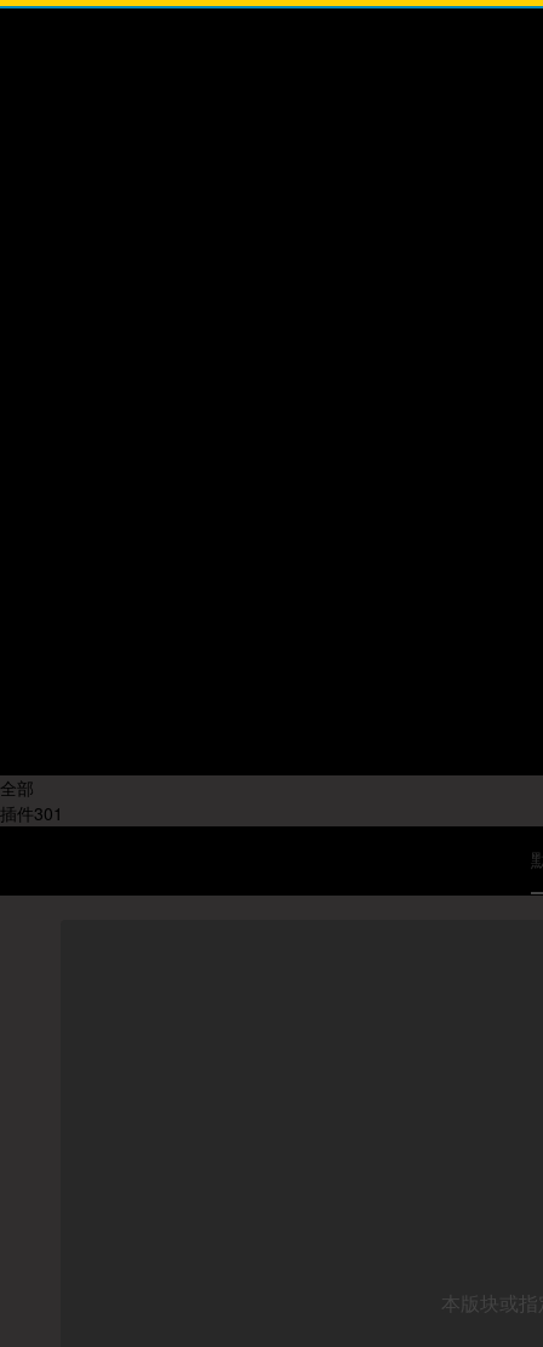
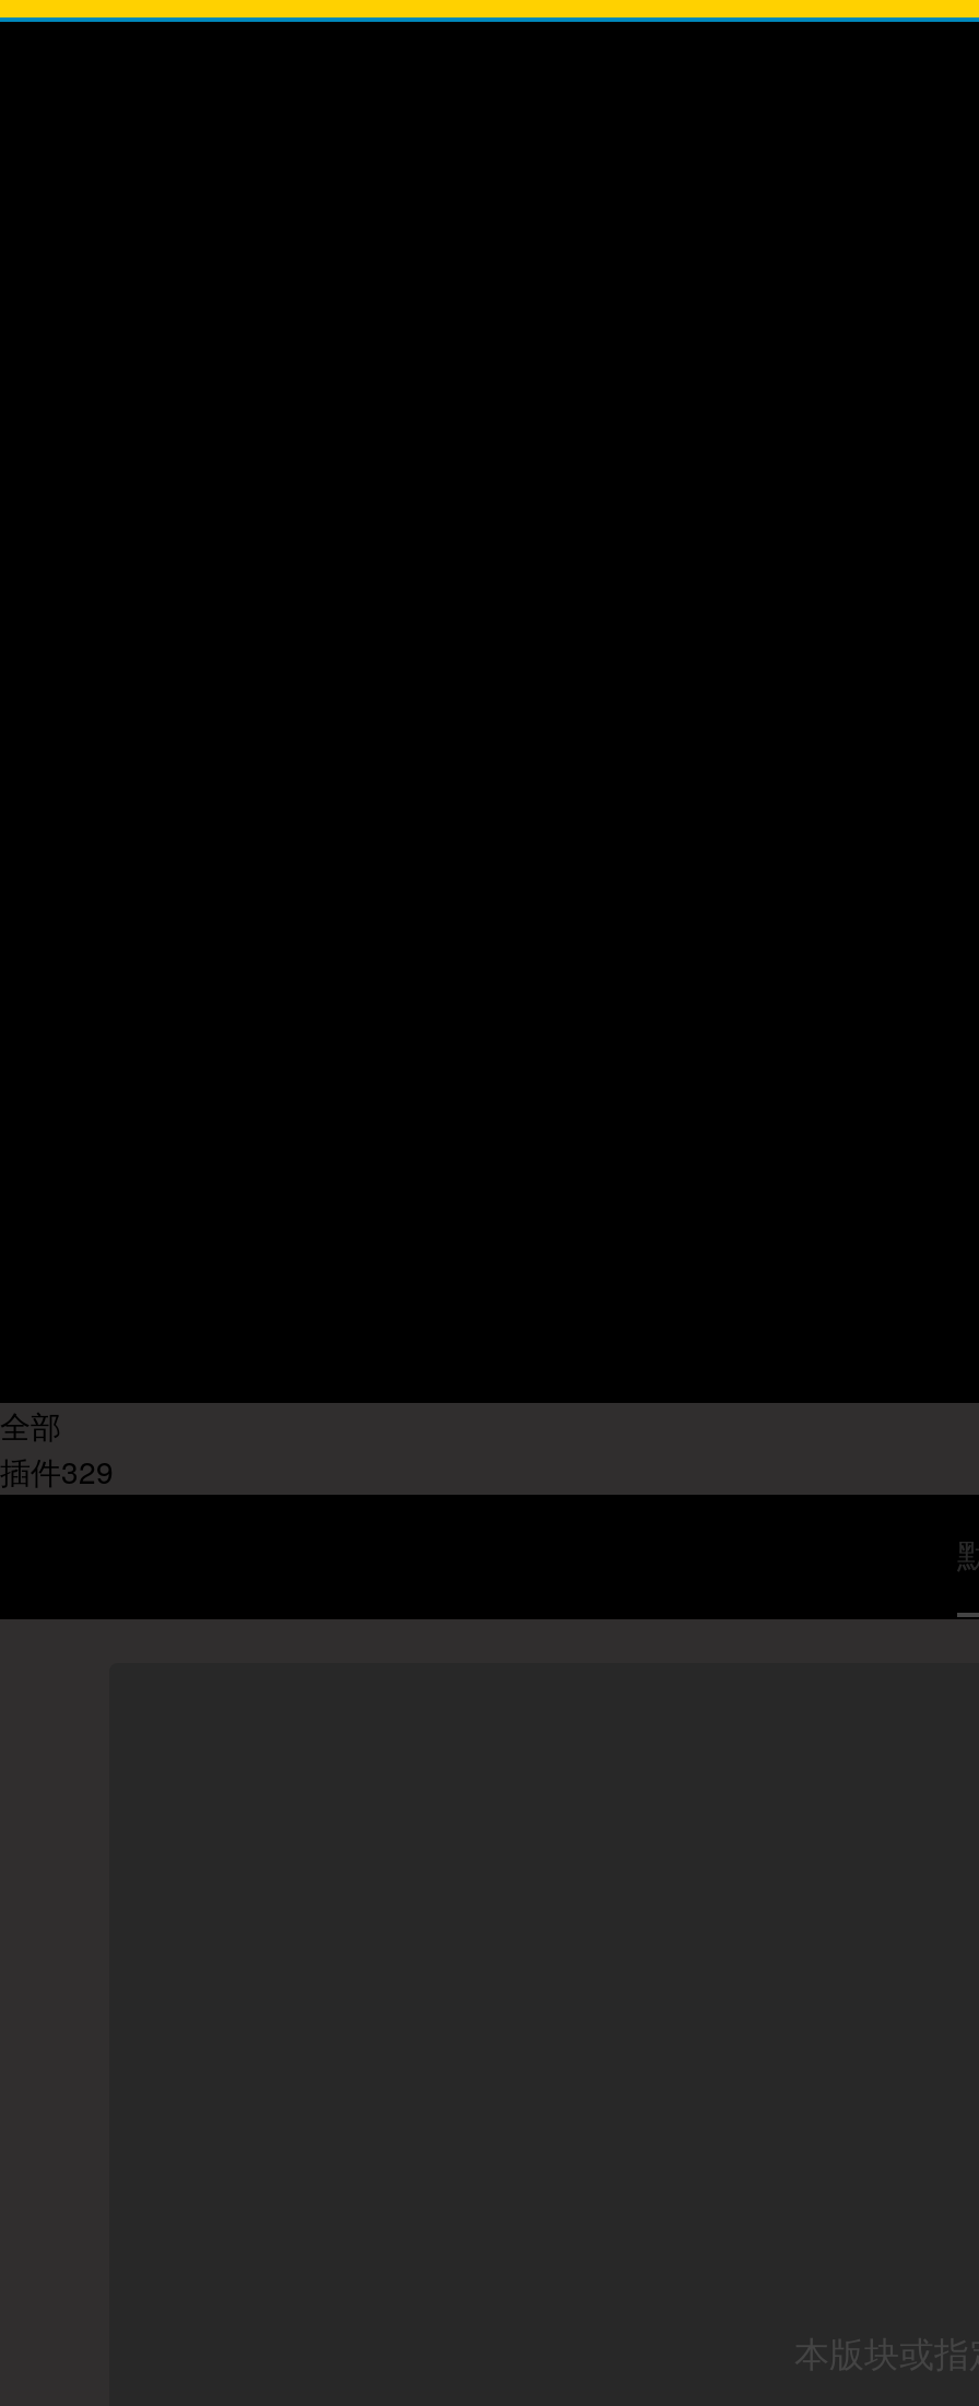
[0,801,63,825] 插件301 -> [0,1449,114,1493] 插件329

